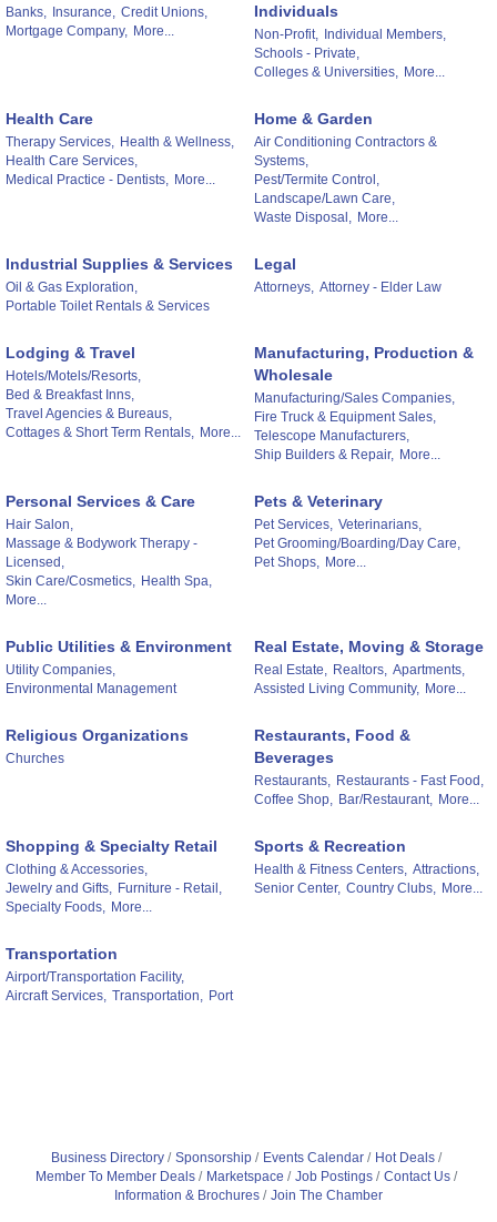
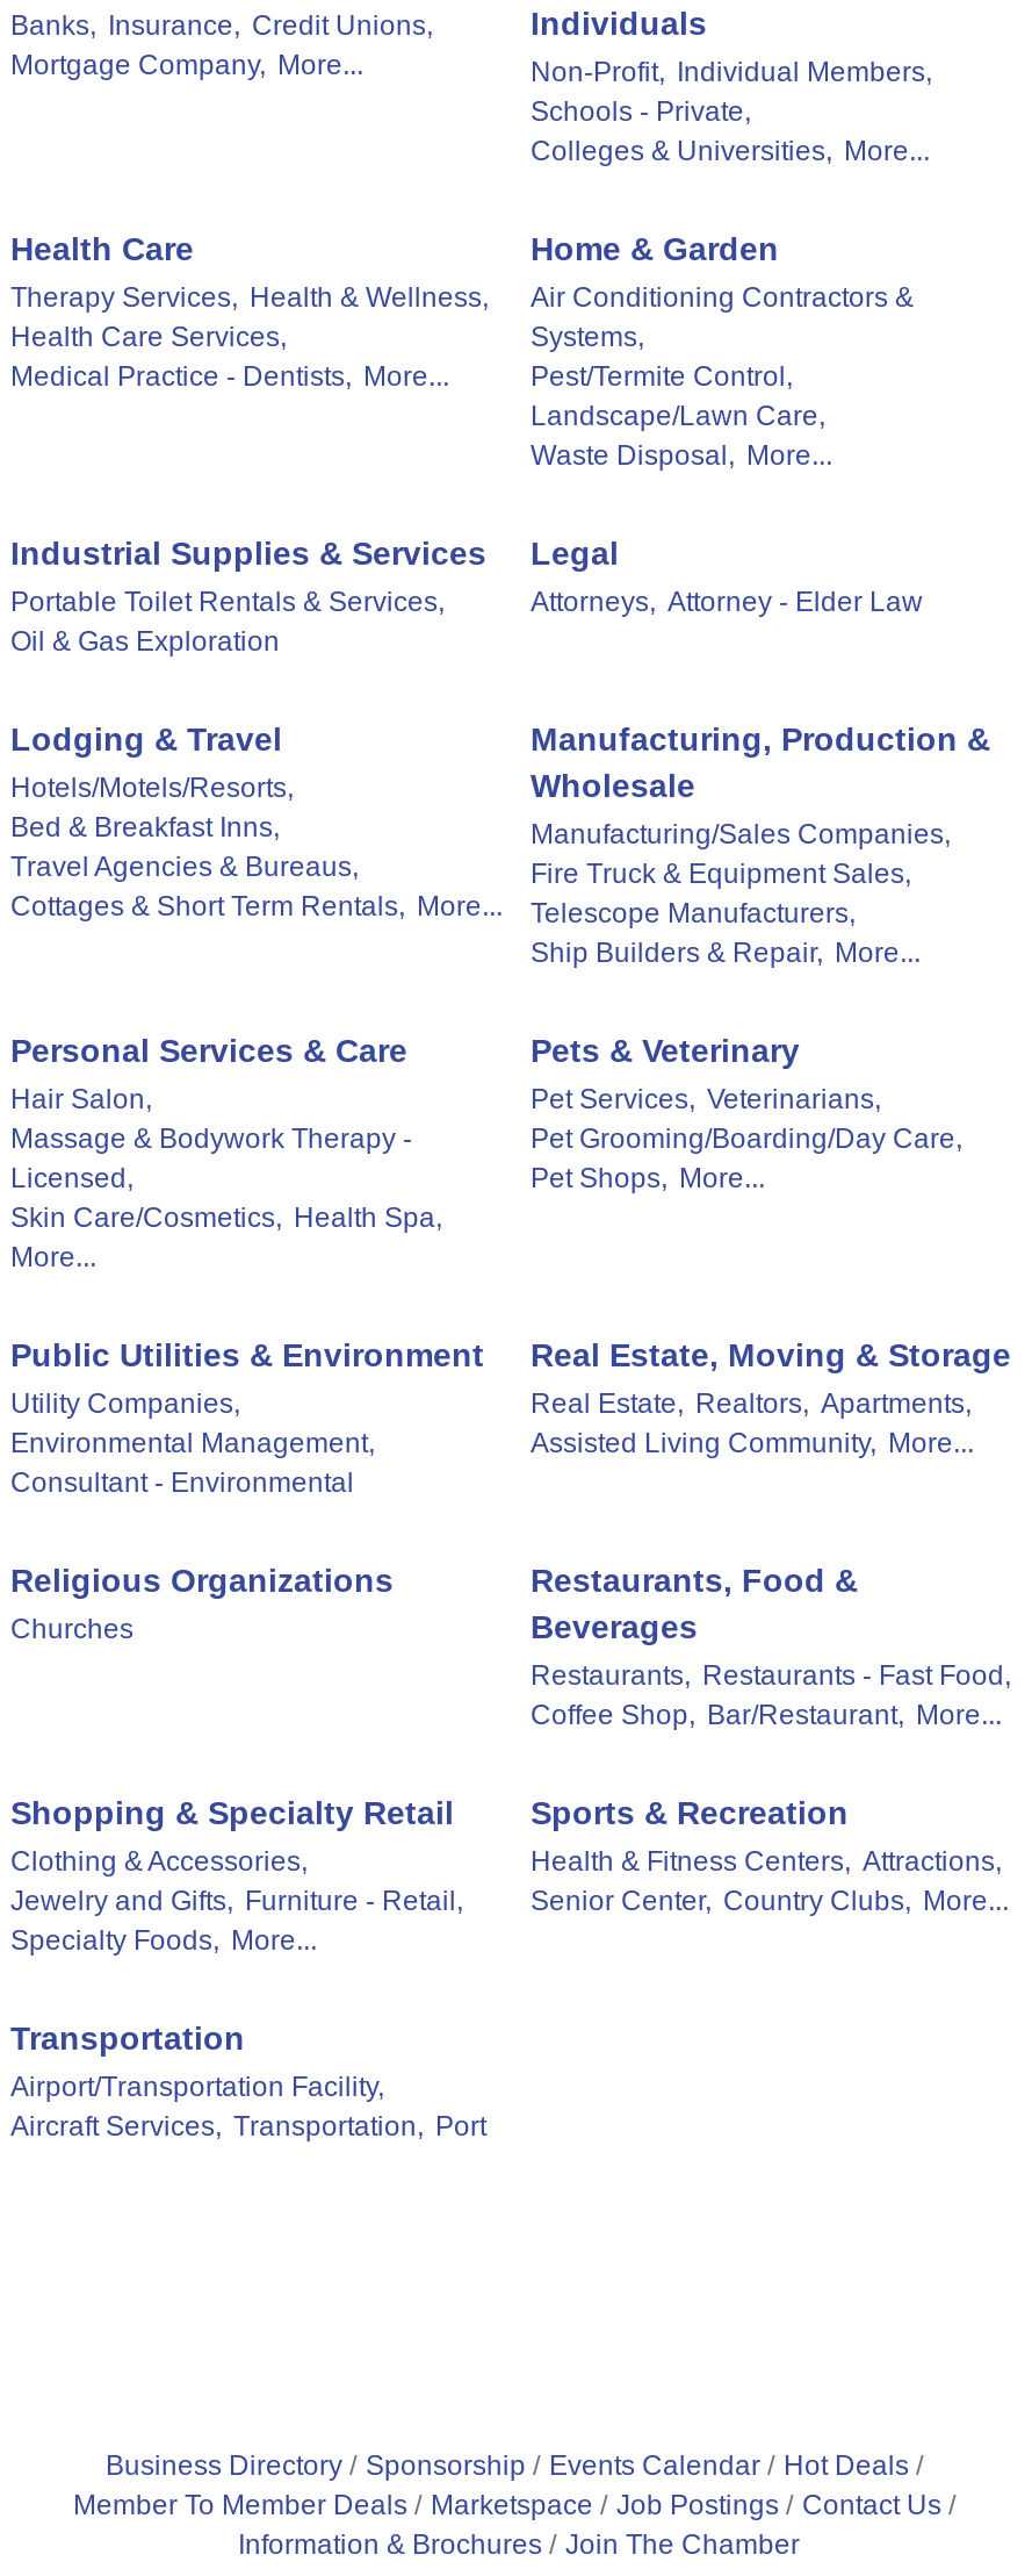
[6,280,210,314] Oil & Gas Exploration, | Portable Toilet Rentals & Services -> [10,586,445,658] Portable Toilet Rentals & Services, | Oil & Gas Exploration
[6,681,176,696] Environmental Management -> [10,1427,375,1499] Environmental Management, | Consultant - Environmental

